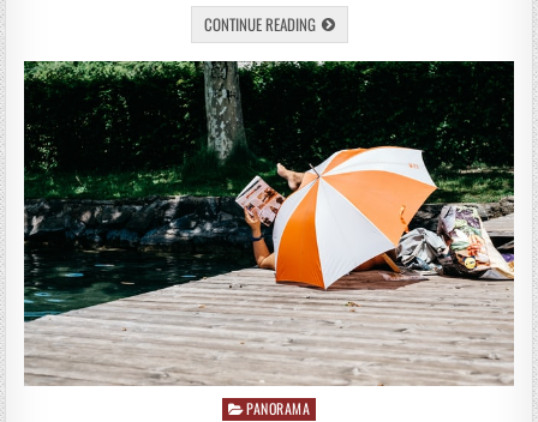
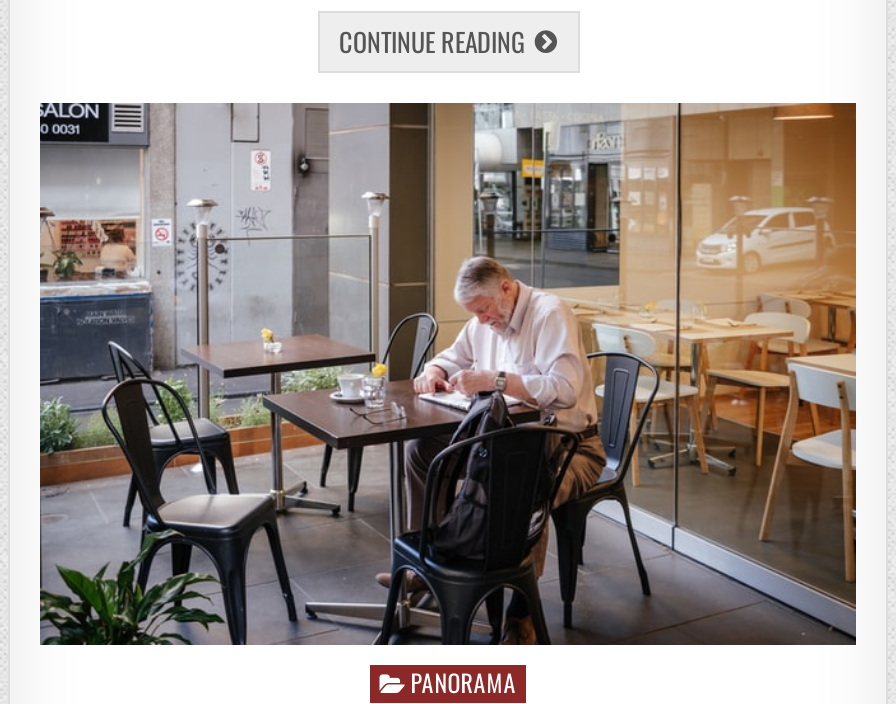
[23,60,515,386] [image] -> [38,102,858,646] [image]

